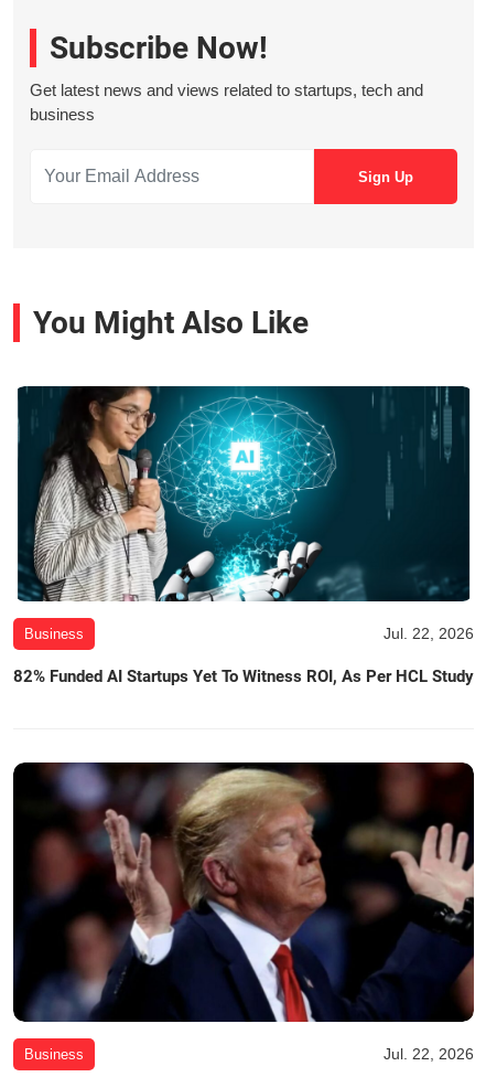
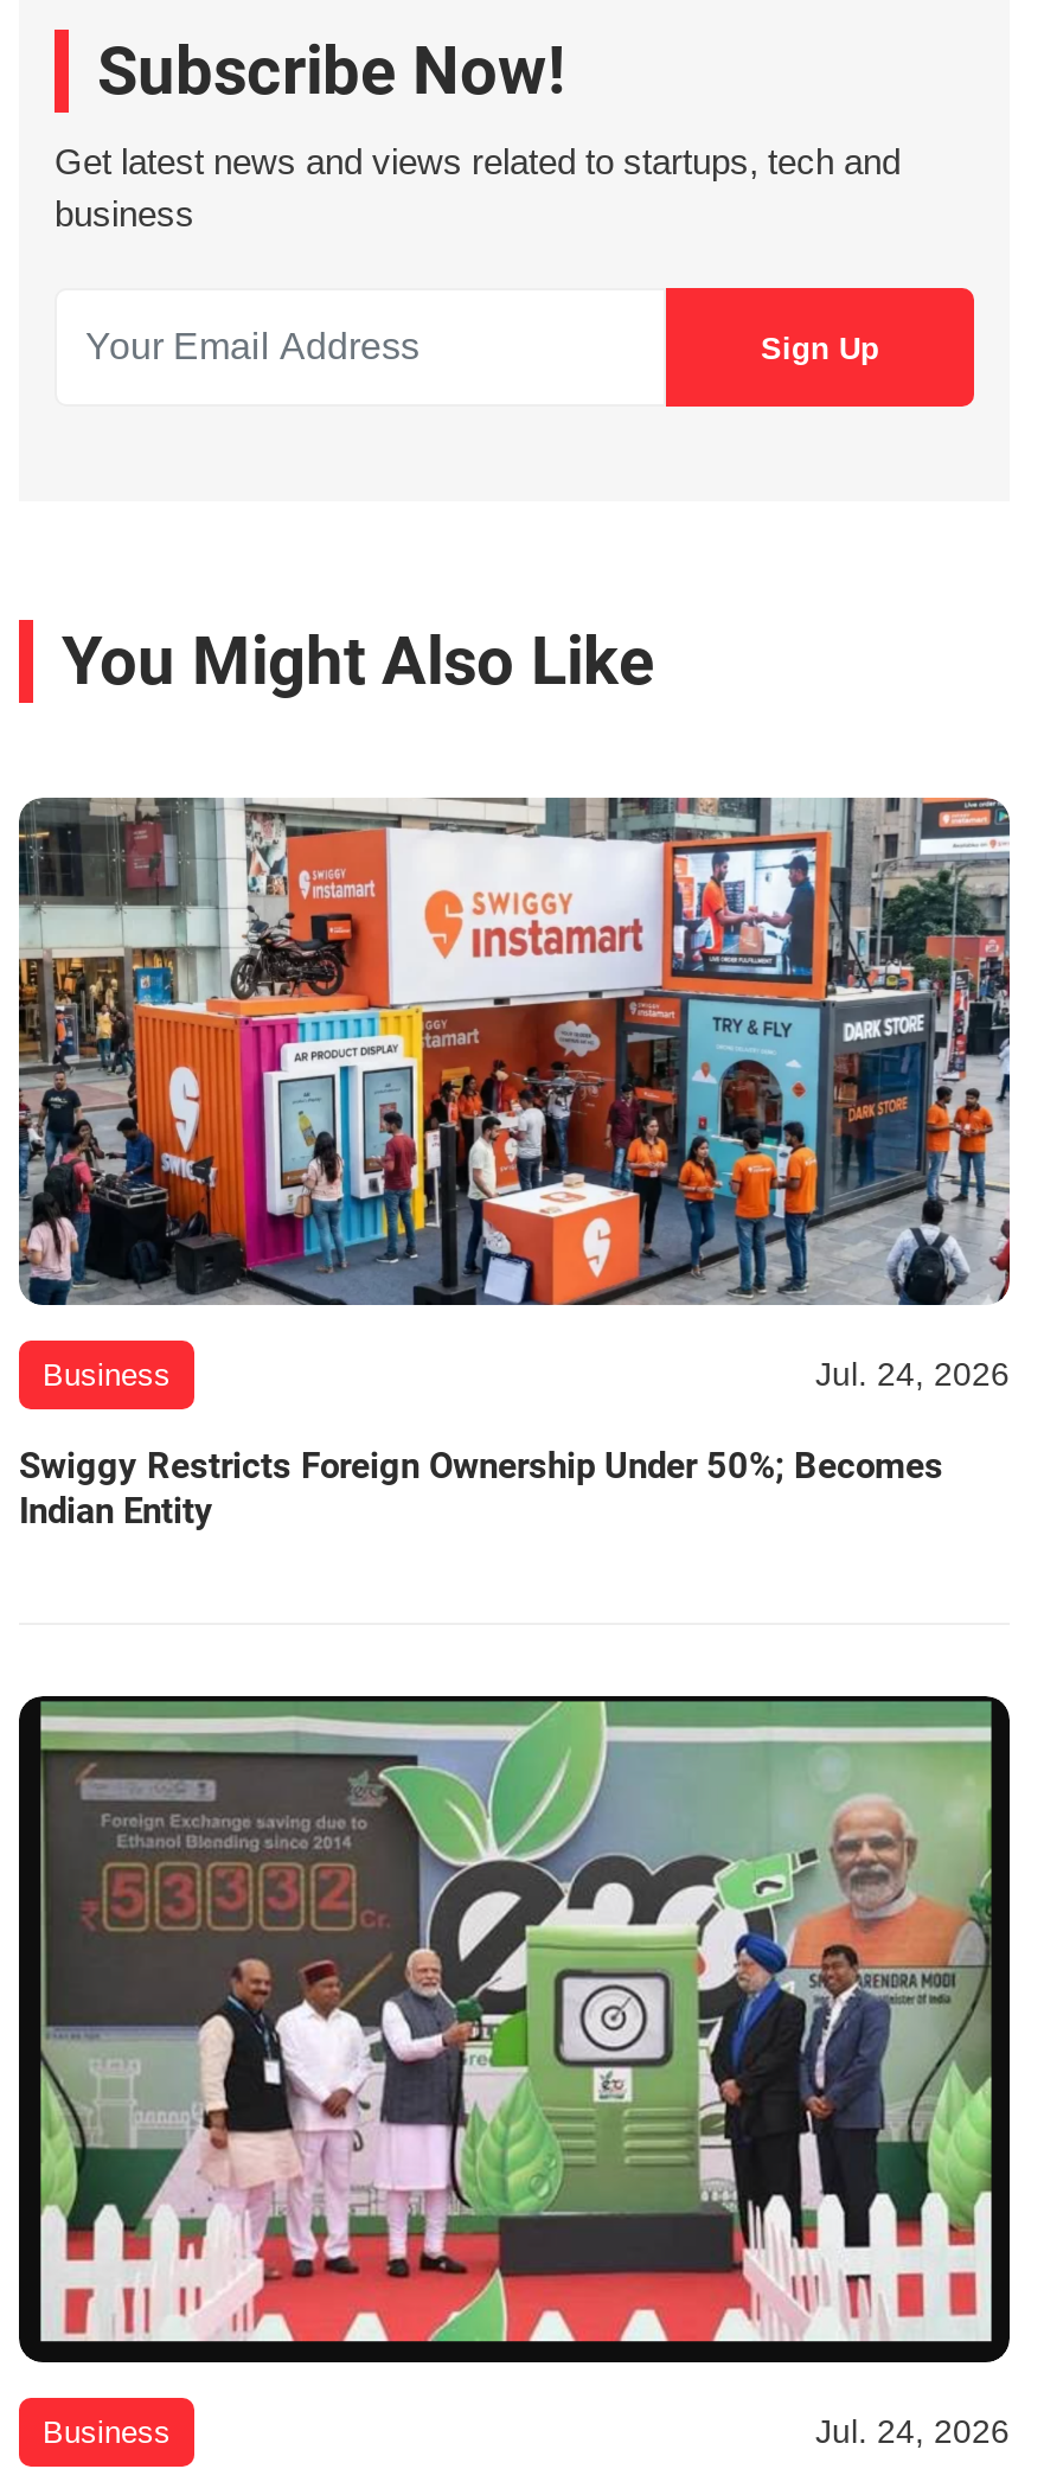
[13,385,474,642] [image] | Jul. 22, 2026 -> [17,795,1012,1392] [image] | Jul. 24, 2026
[13,666,474,686] 82% Funded AI Startups Yet To Witness ROI, As Per HCL Study -> [19,1444,943,1532] Swiggy Restricts Foreign Ownership Under 50%; Becomes | Indian Entity
[13,761,475,1063] [image] | Jul. 22, 2026 -> [19,1694,1012,2449] [image] | Jul. 24, 2026

